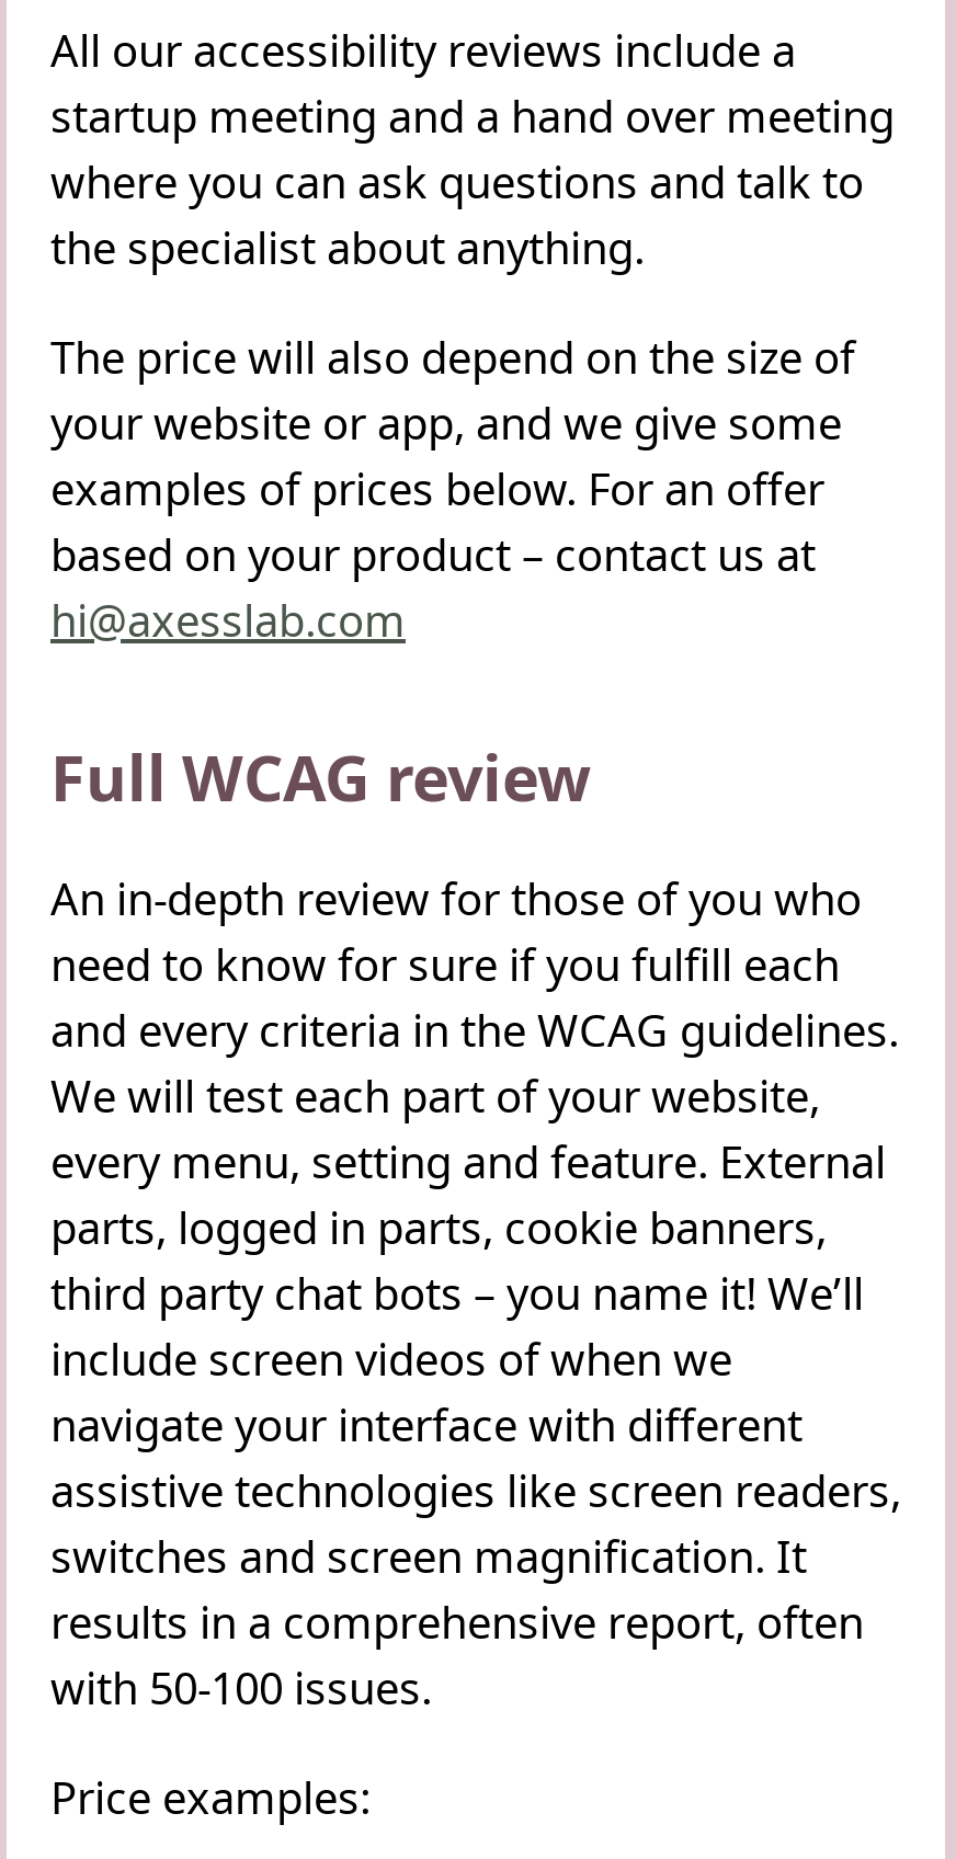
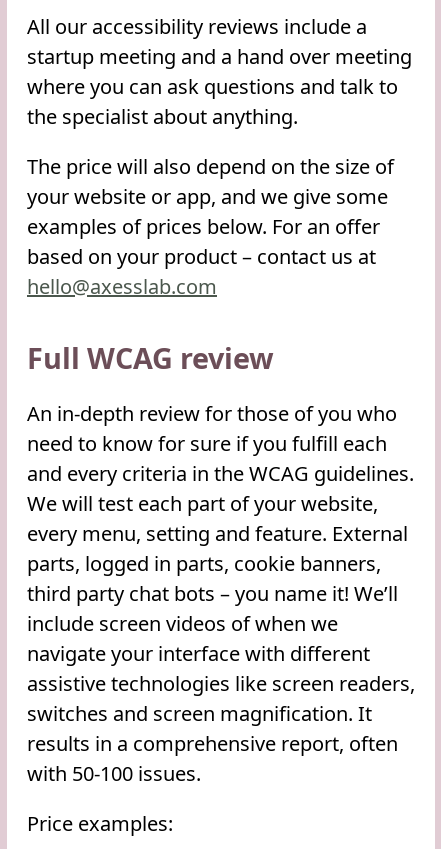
[50,590,406,649] hi@axesslab.com -> [27,273,217,300] hello@axesslab.com

